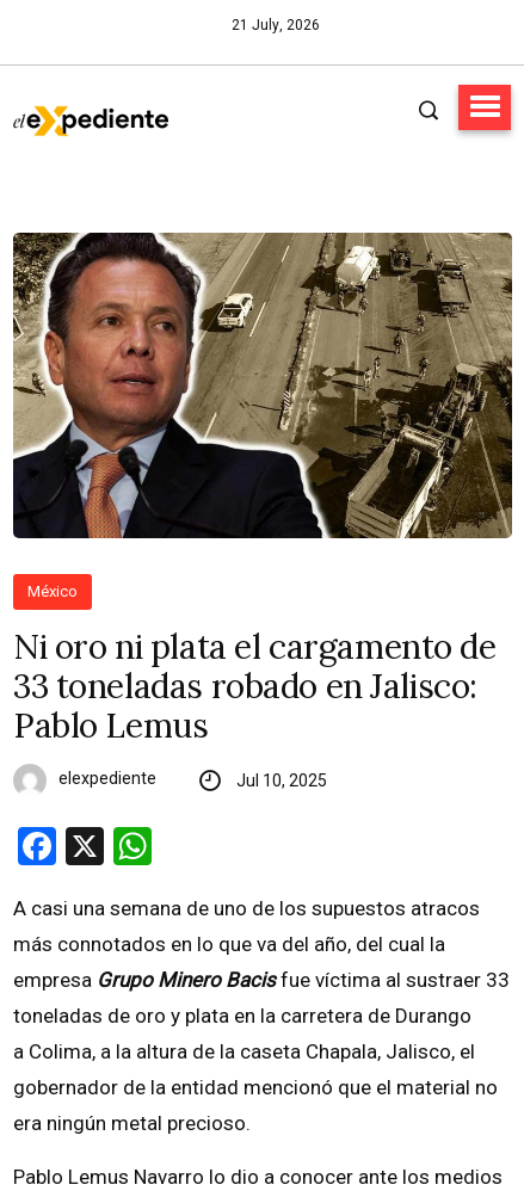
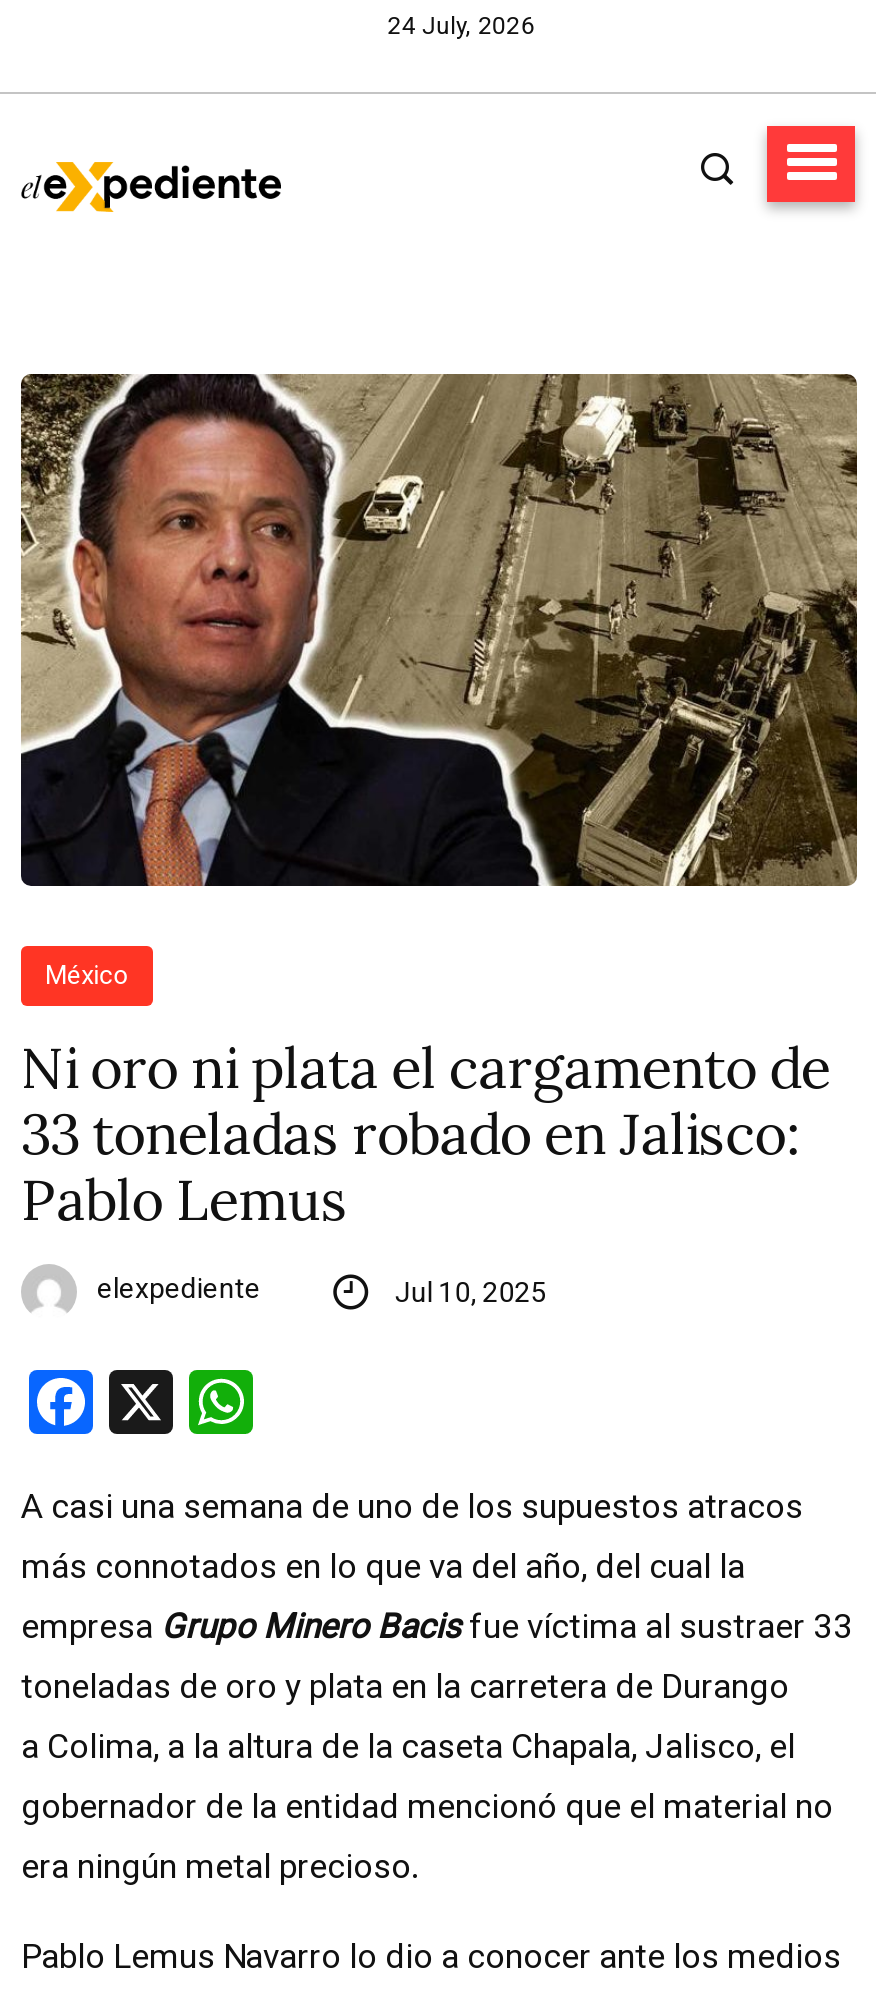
[232,17,320,33] 21 July, 2026 -> [388,12,534,40] 24 July, 2026

